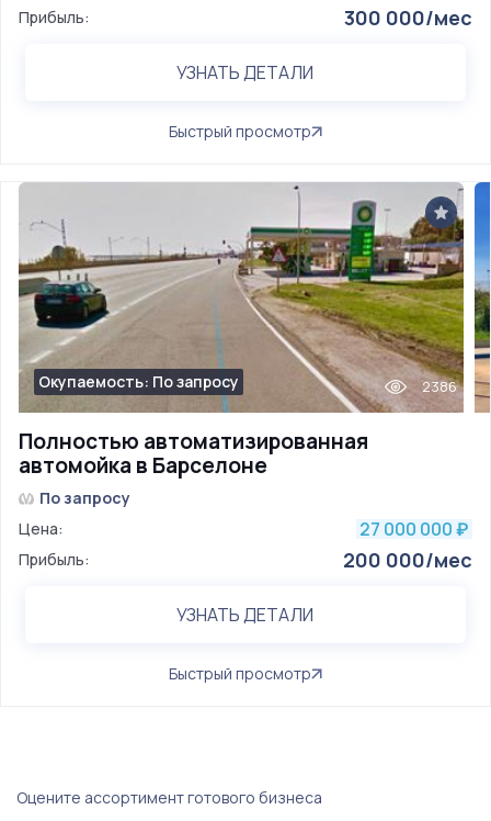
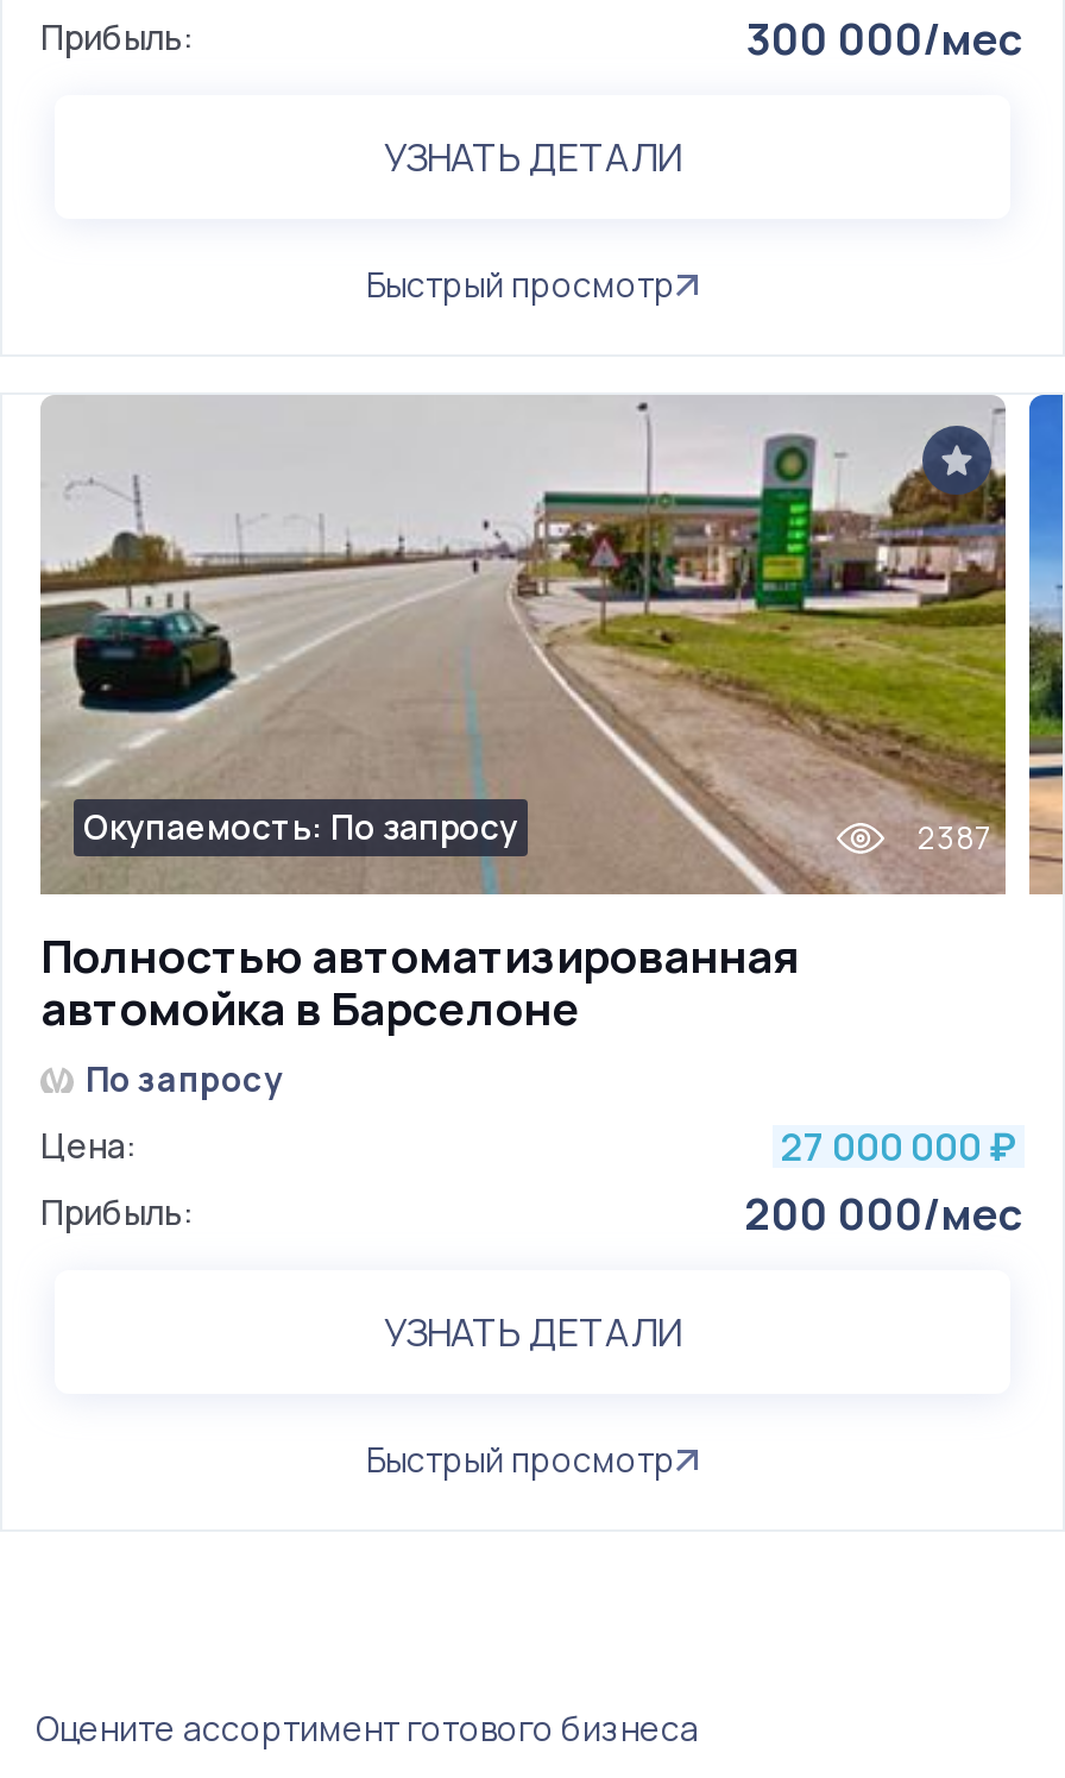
[422,376,457,396] 2386 -> [918,816,991,859] 2387

